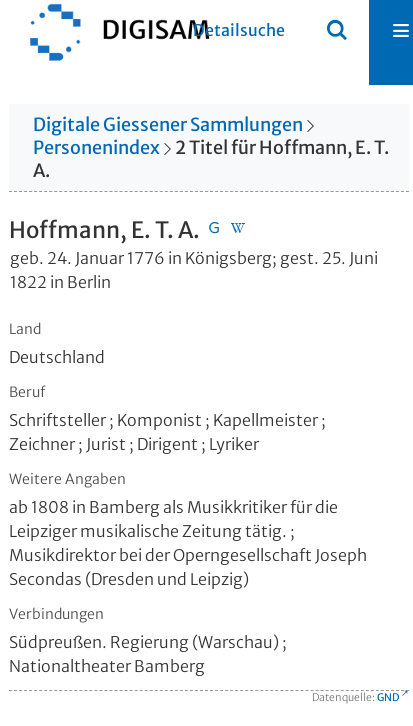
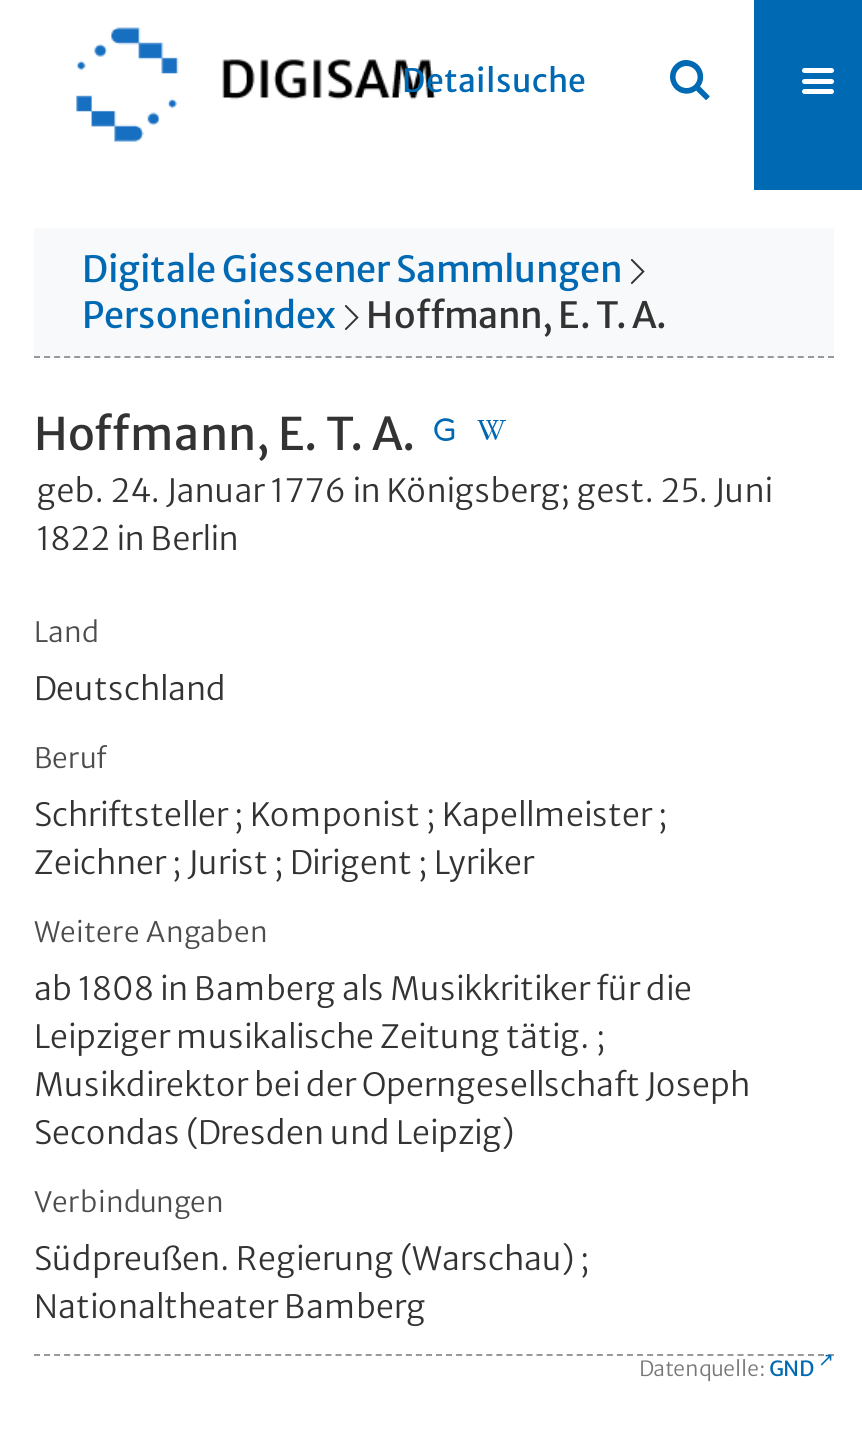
[33,136,389,182] 2 Titel für Hoffmann, E. T. | A. -> [366,291,666,337] Hoffmann, E. T. A.

